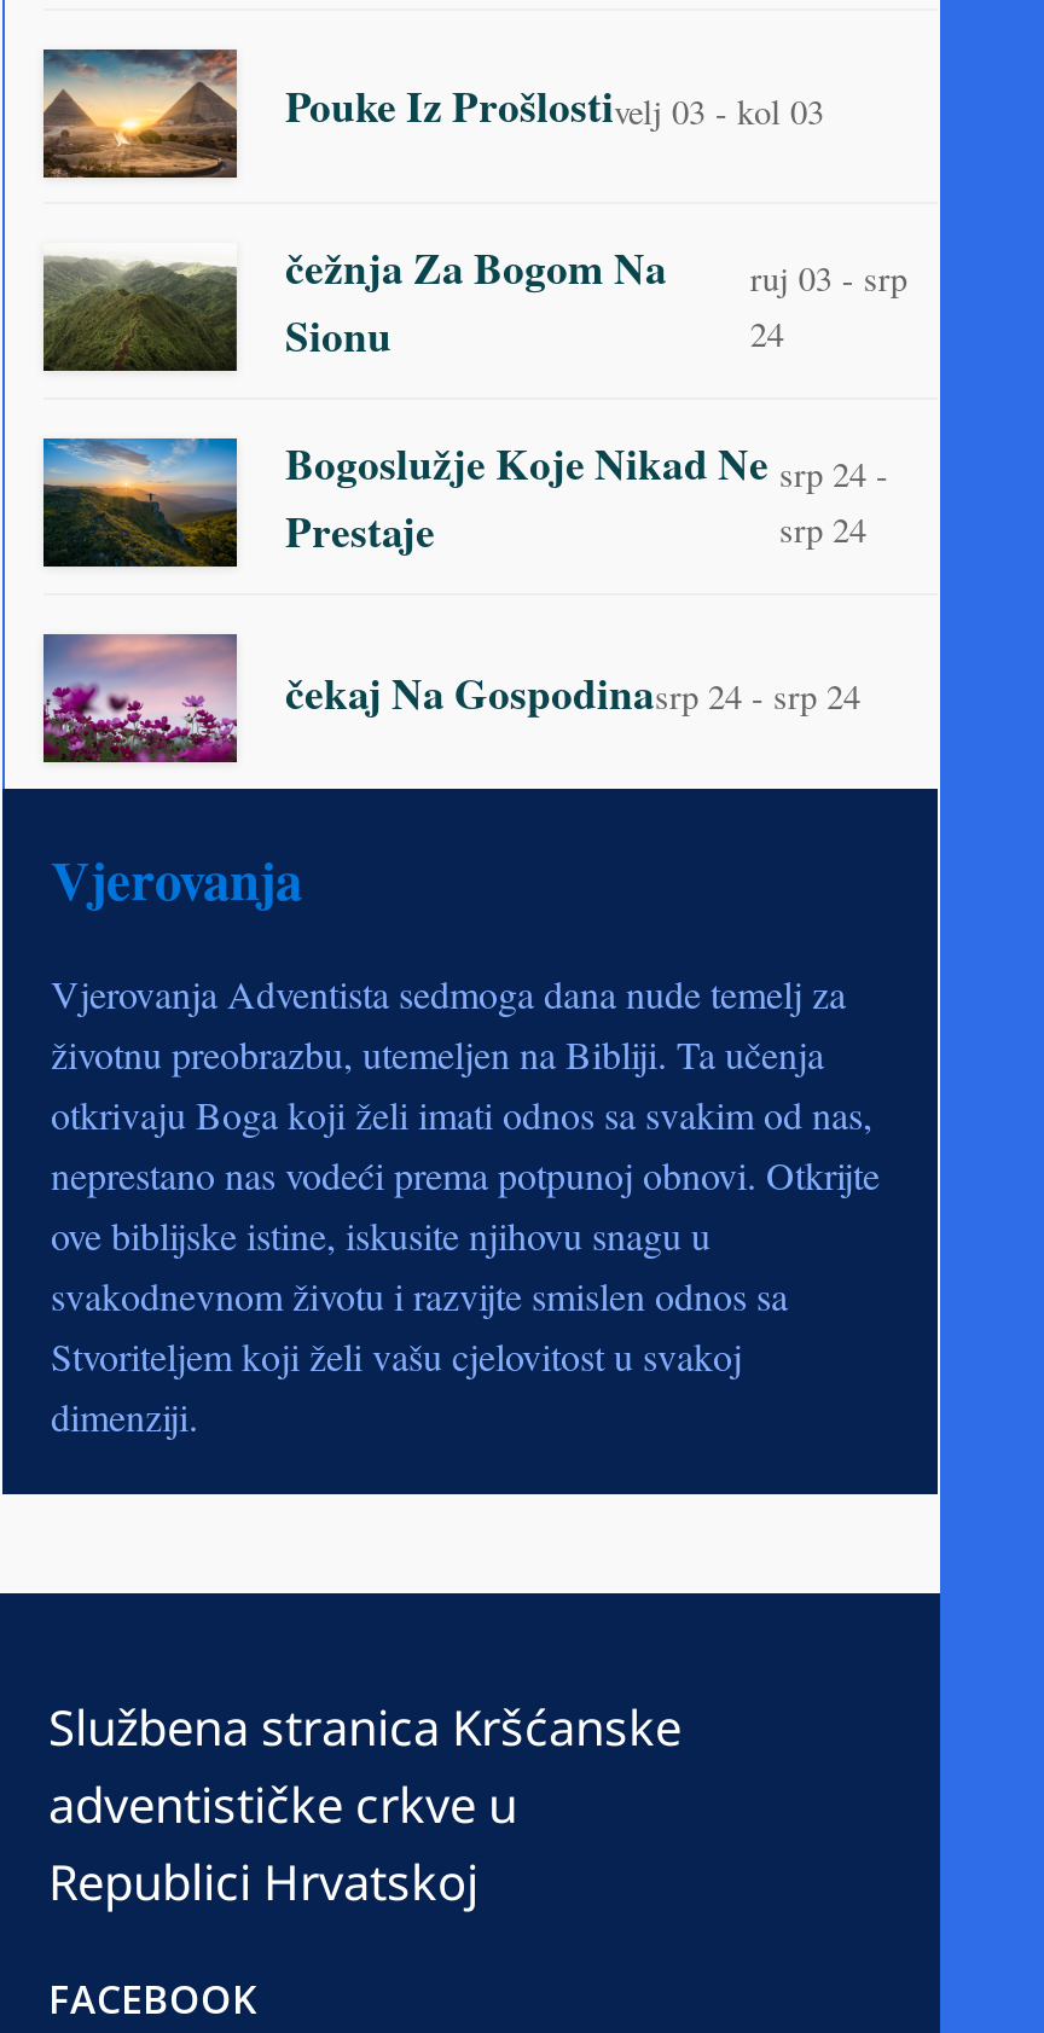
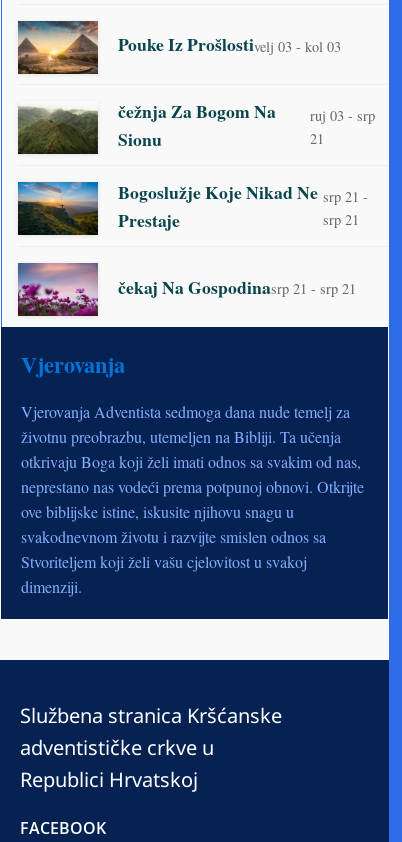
[750,310,784,356] 24 -> [310,129,324,148] 21
[285,430,888,496] Bogoslužje Koje Nikad Ne srp 24 - -> [118,179,367,206] Bogoslužje Koje Nikad Ne srp 21 -
[779,506,866,552] srp 24 -> [322,210,358,229] srp 21
[285,660,860,723] čekaj Na Gospodinasrp 24 - srp 24 -> [118,274,356,300] čekaj Na Gospodinasrp 21 - srp 21

